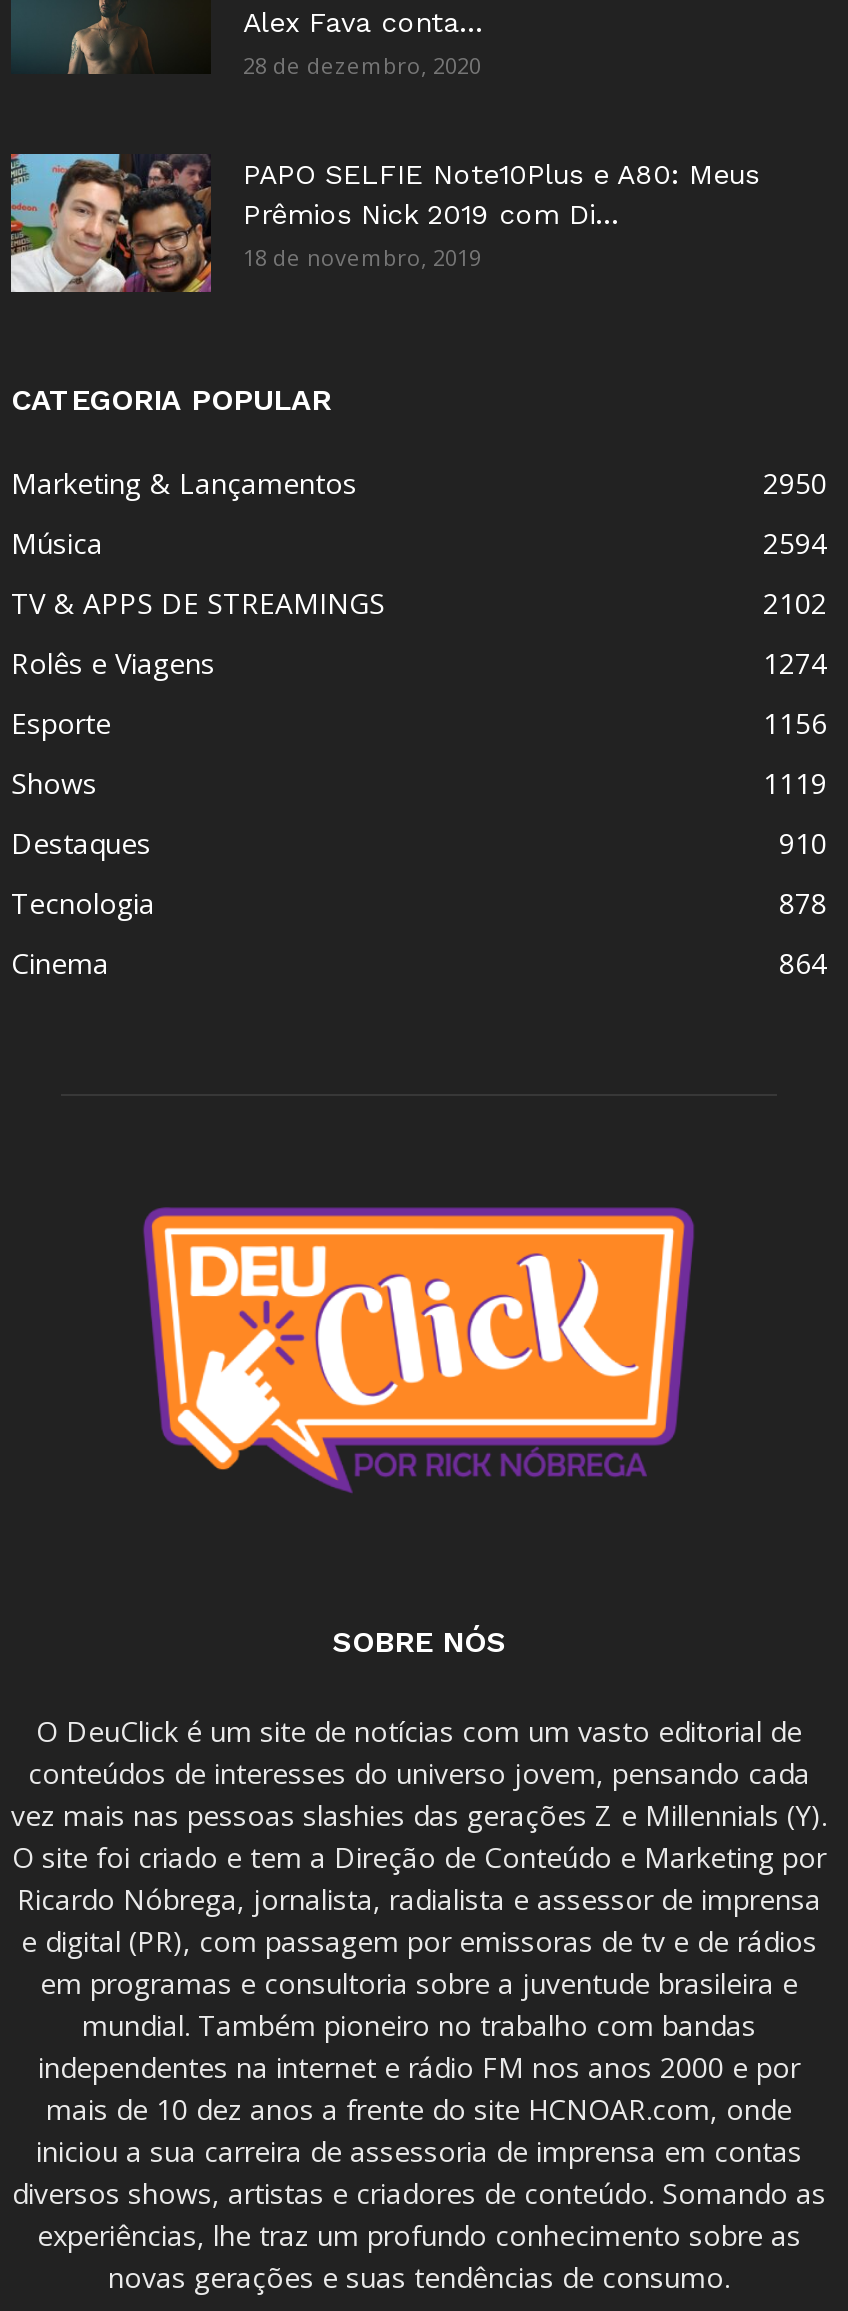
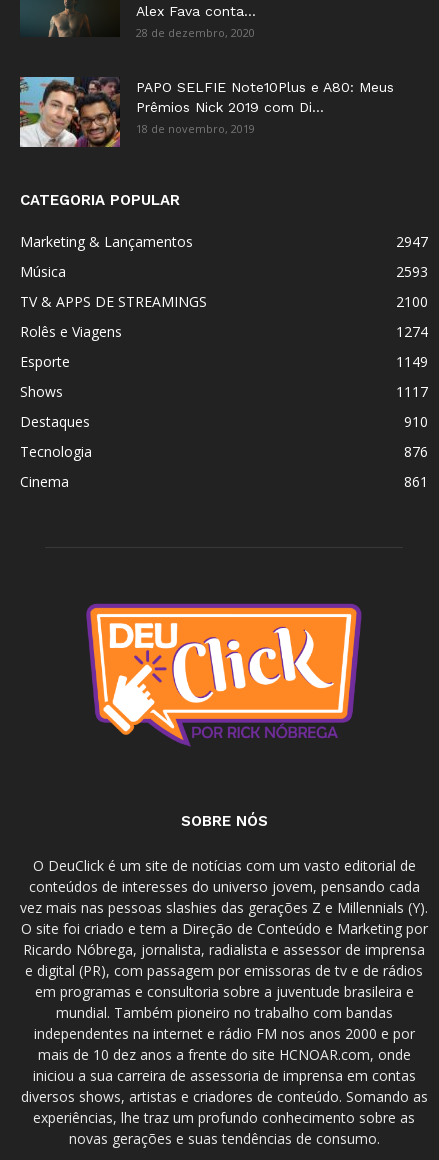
[763,464,827,502] 2950 -> [396,232,428,251] 2947
[763,524,827,562] 2594 -> [396,262,428,281] 2593
[763,584,827,622] 2102 -> [396,292,428,311] 2100
[763,704,827,742] 1156 -> [396,352,428,371] 1149
[763,764,827,802] 1119 -> [396,382,428,401] 1117
[779,884,827,922] 878 -> [404,442,428,461] 876
[779,944,827,982] 864 -> [404,472,428,491] 861

